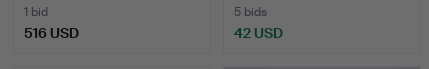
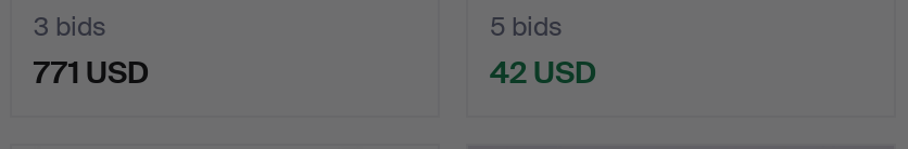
[24,4,79,42] 1 bid | 516 USD -> [34,9,149,91] 3 bids | 771 USD

